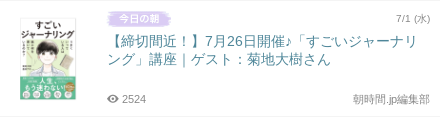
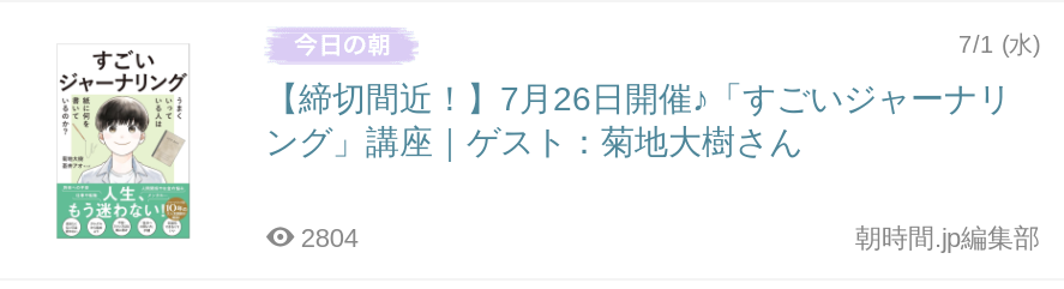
[122,93,146,105] 2524 -> [301,222,358,251] 2804

